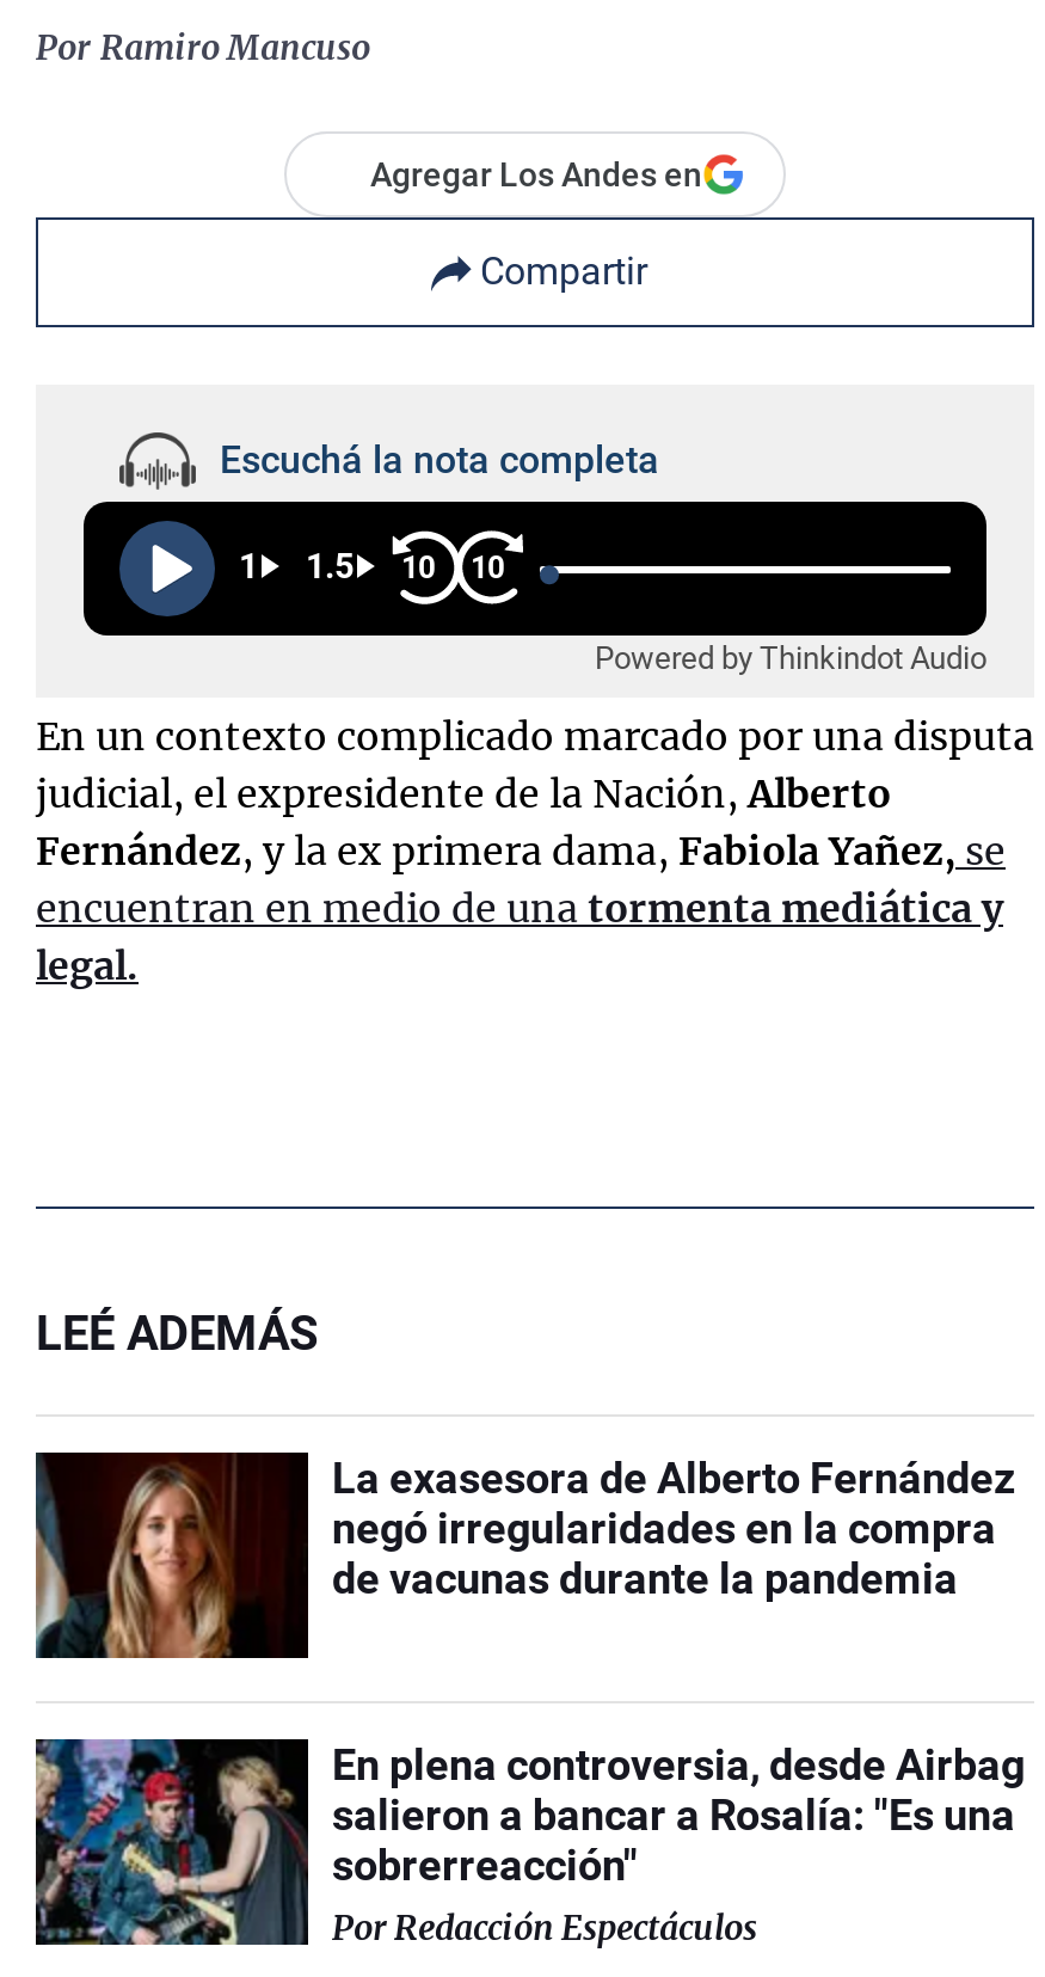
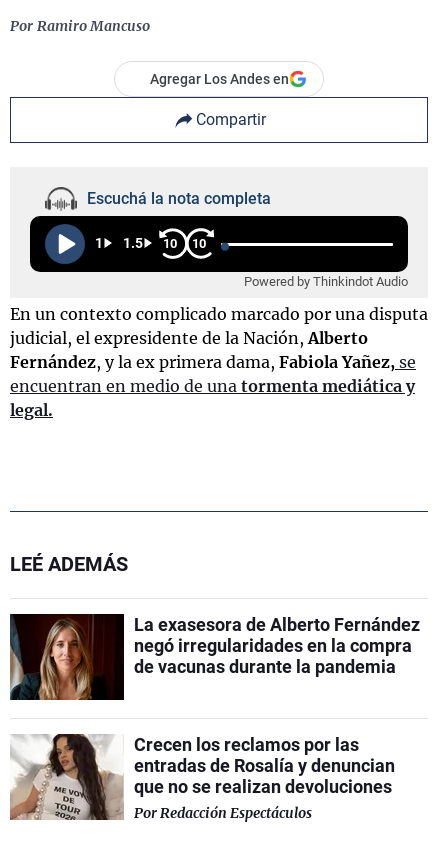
[33,1737,1025,1947] [image] | En plena controversia, desde Airbag | salieron a bancar a Rosalía: "Es una | sobrerreacción" -> [9,733,395,821] [image] | Crecen los reclamos por las | entradas de Rosalía y denuncian | que no se realizan devoluciones

